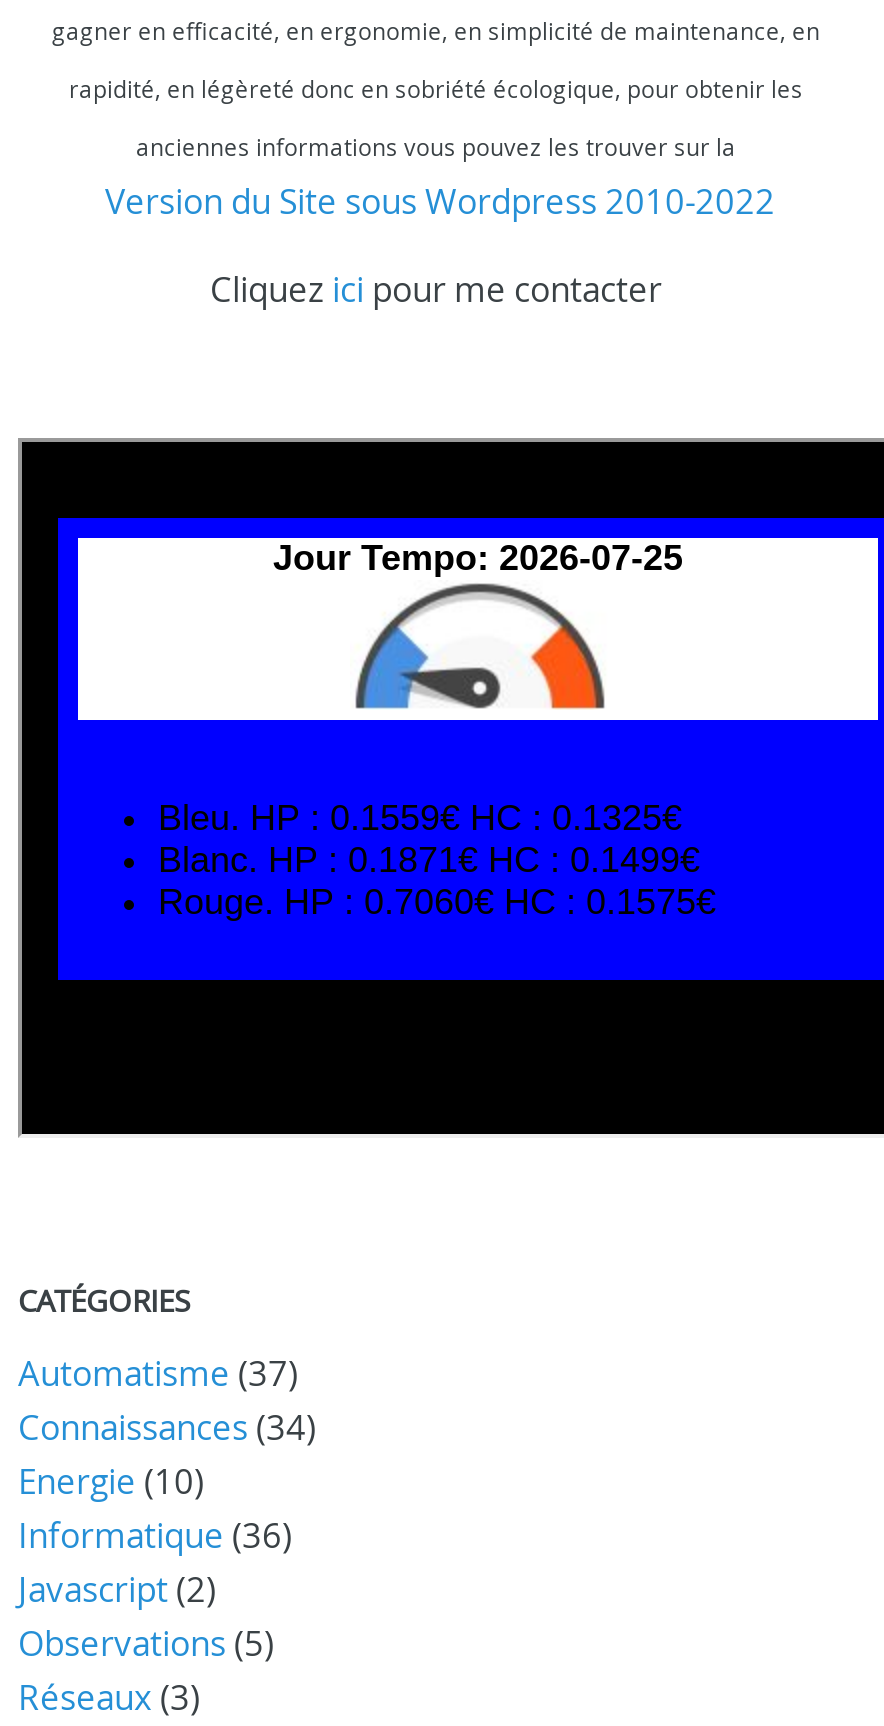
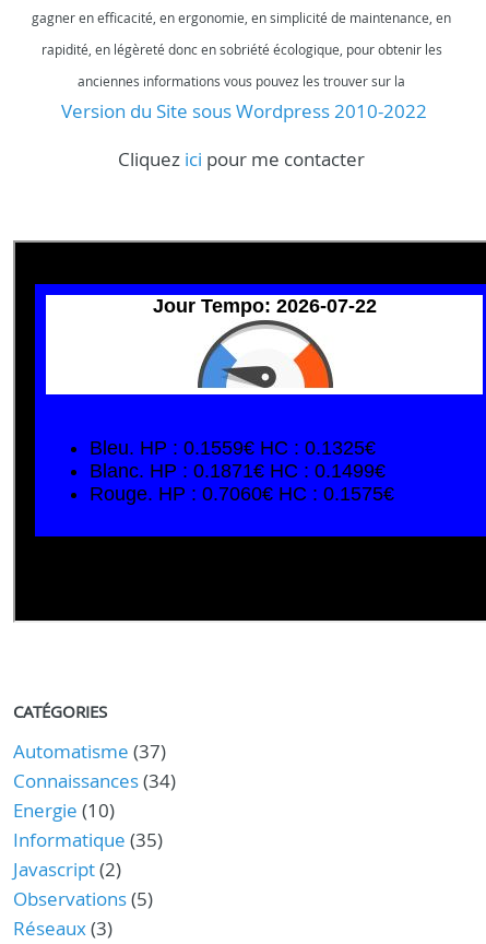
[18,1512,292,1558] Informatique (36) -> [13,827,163,852] Informatique (35)

